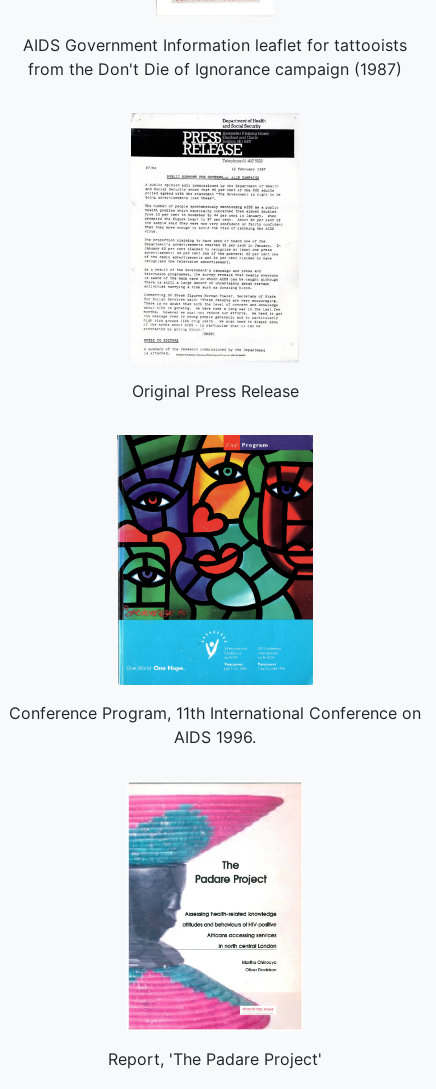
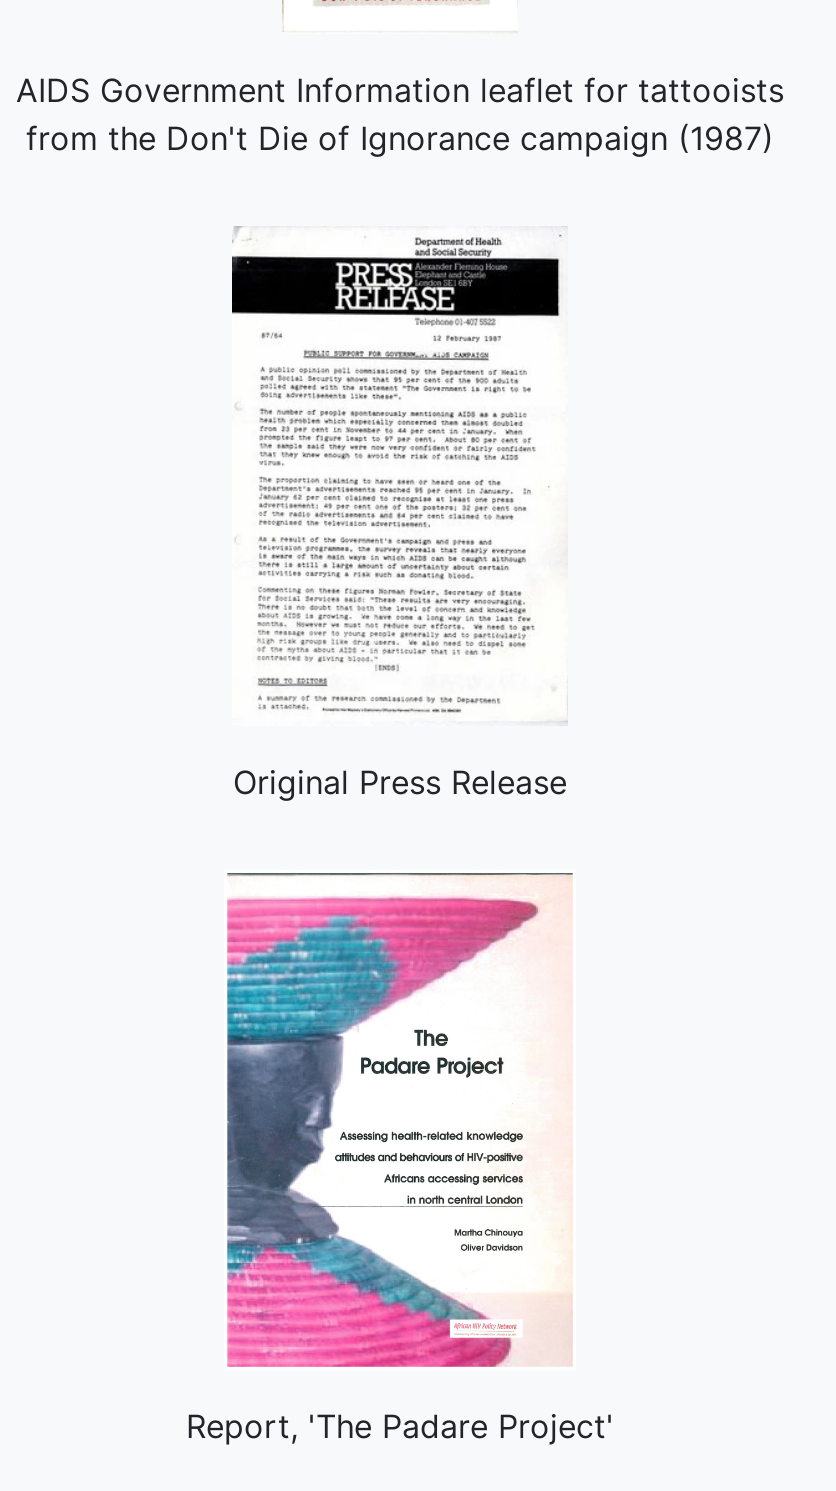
[9,434,421,747] [image] | Conference Program, 11th International Conference on | AIDS 1996. -> none

